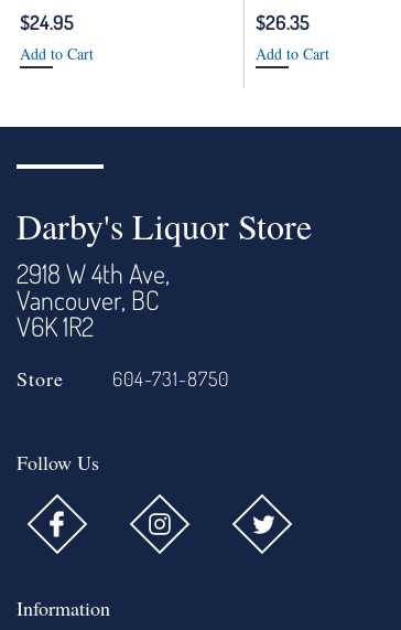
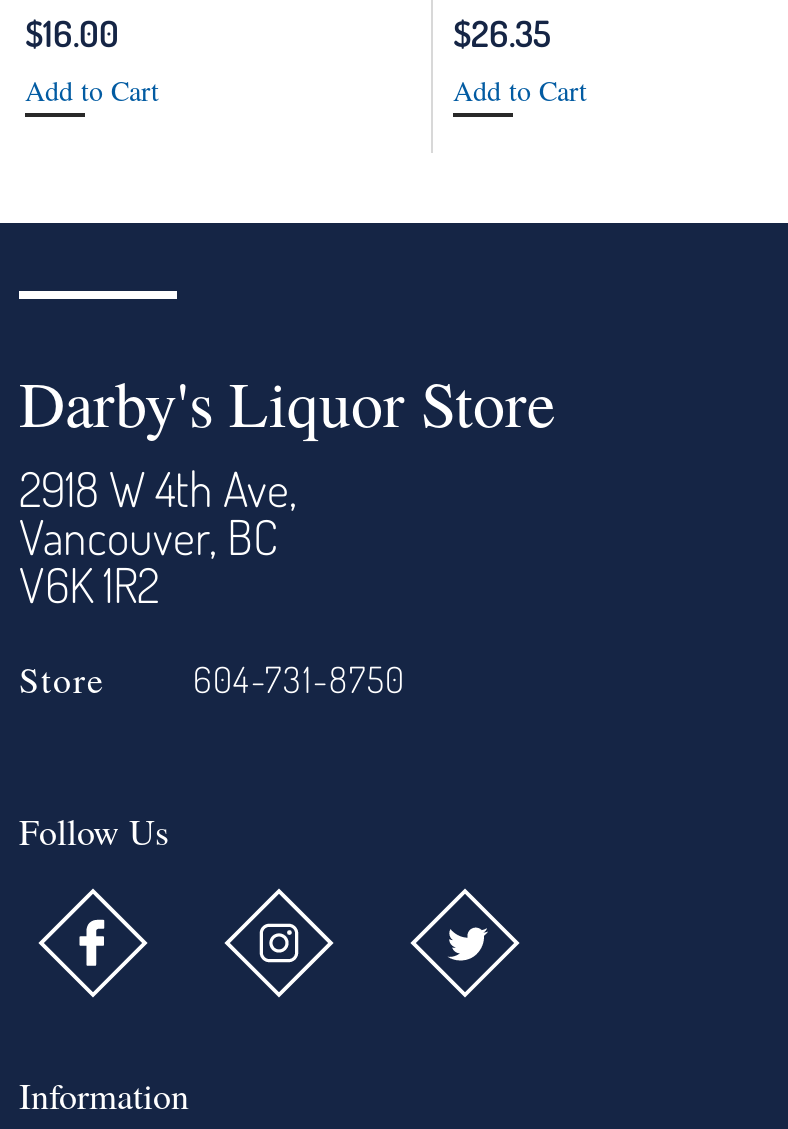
[20,10,74,34] $24.95 -> [25,11,119,55] $16.00

